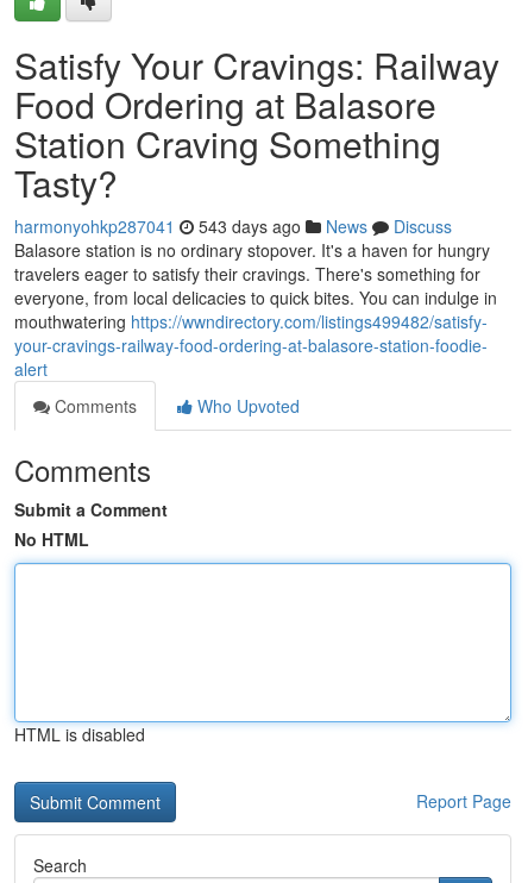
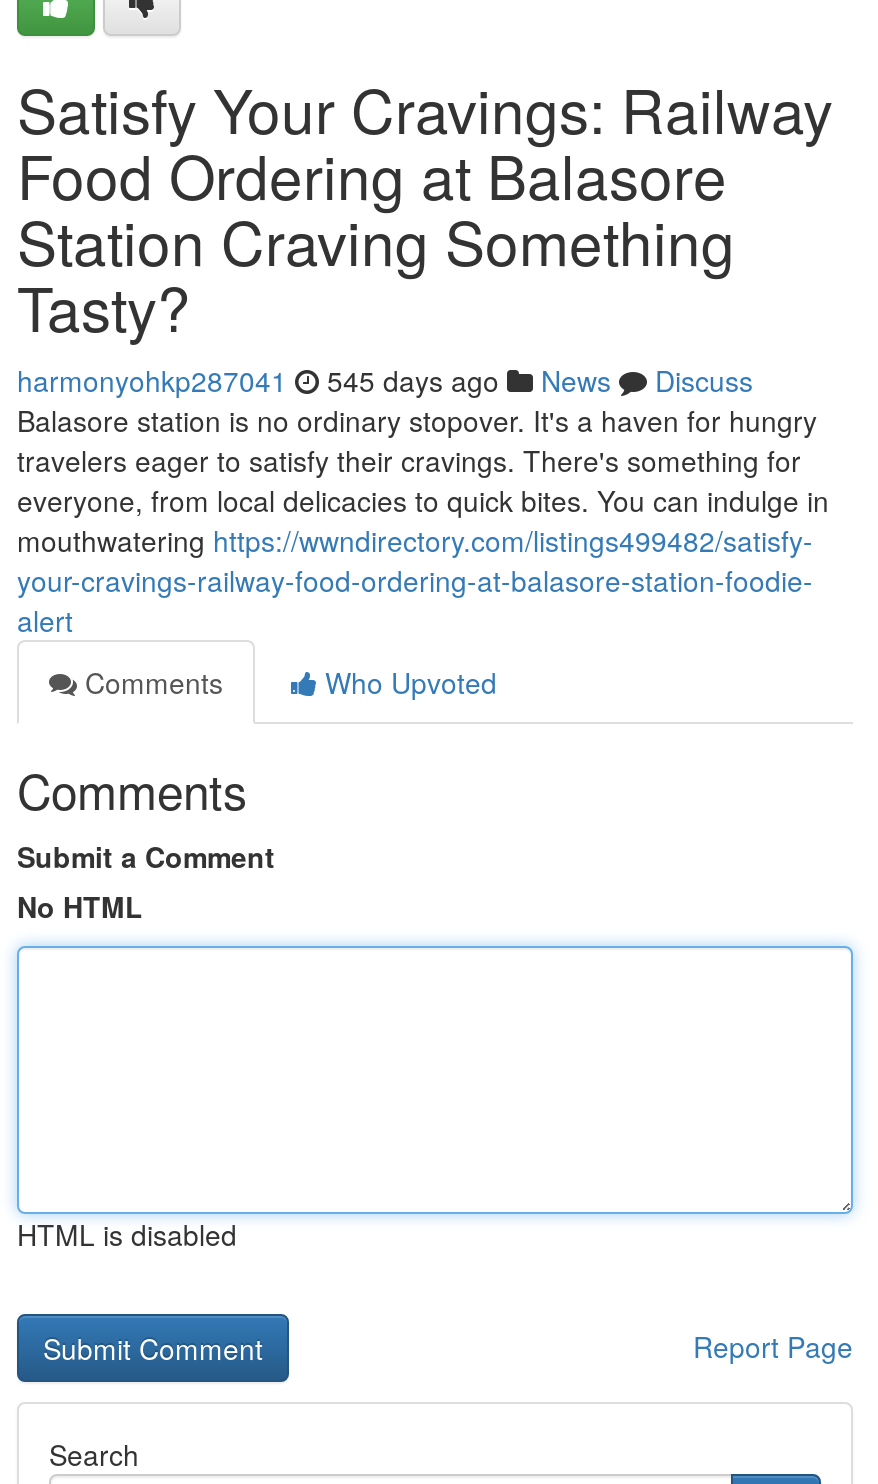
[14,214,452,238] harmonyohkp287041 543 days ago News Discuss -> [17,360,753,400] harmonyohkp287041 545 days ago News Discuss

